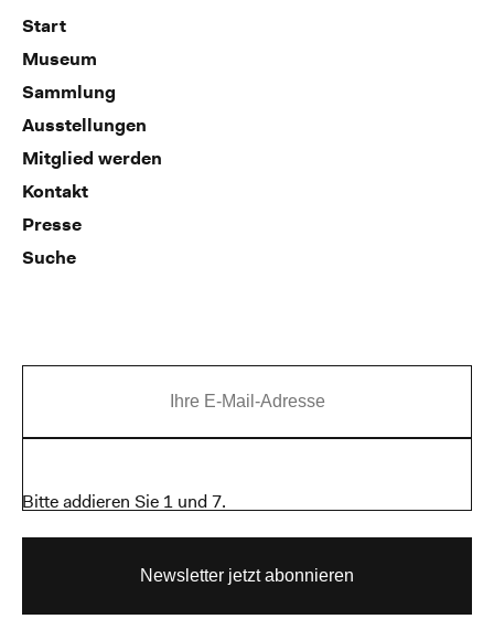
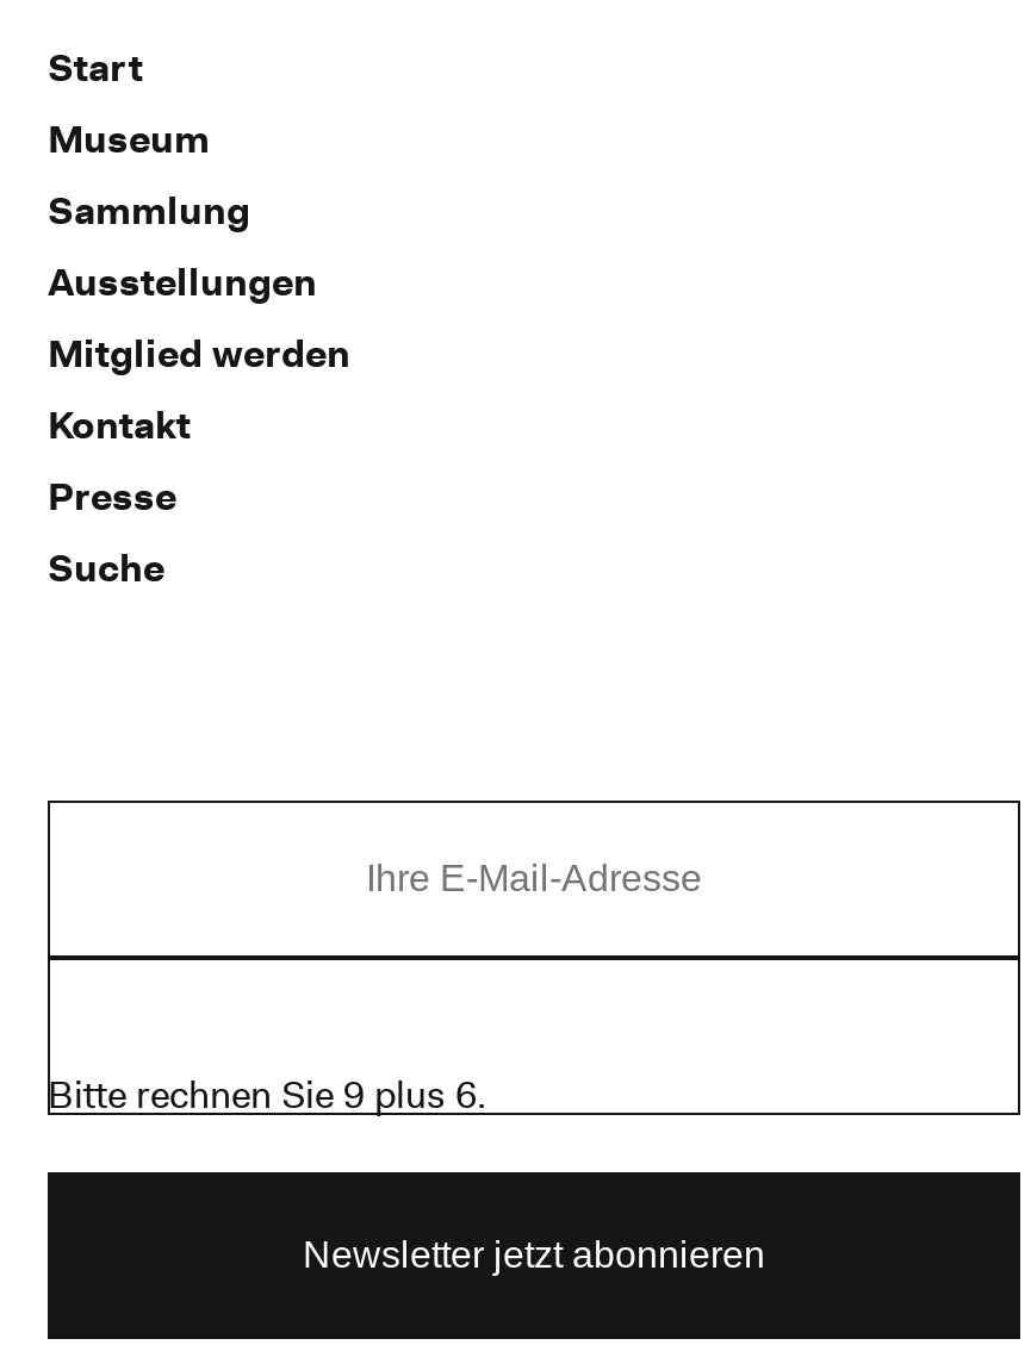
[22,490,226,513] Bitte addieren Sie 1 und 7. -> [48,1070,486,1120] Bitte rechnen Sie 9 plus 6.

